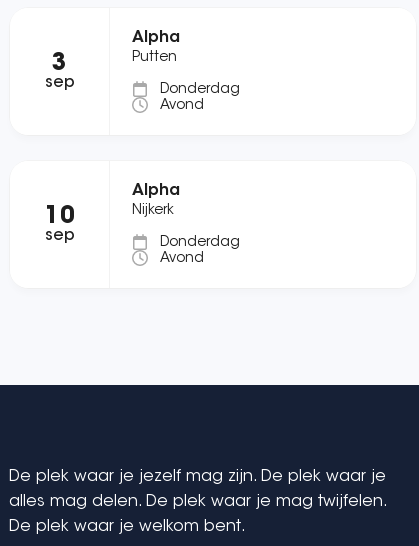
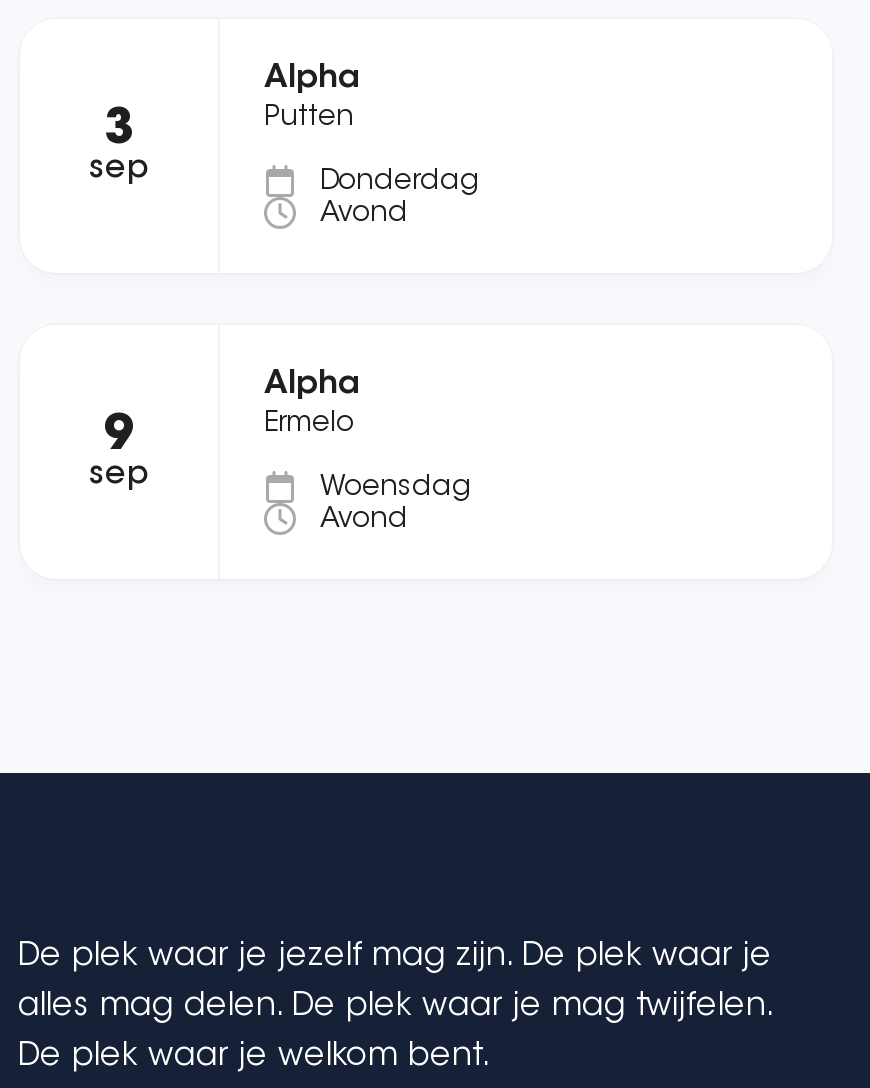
[44,205,74,229] 10 -> [104,413,134,461] 9
[132,203,174,217] Nijkerk -> [264,410,354,438] Ermelo
[160,235,240,249] Donderdag -> [320,474,472,502] Woensdag

